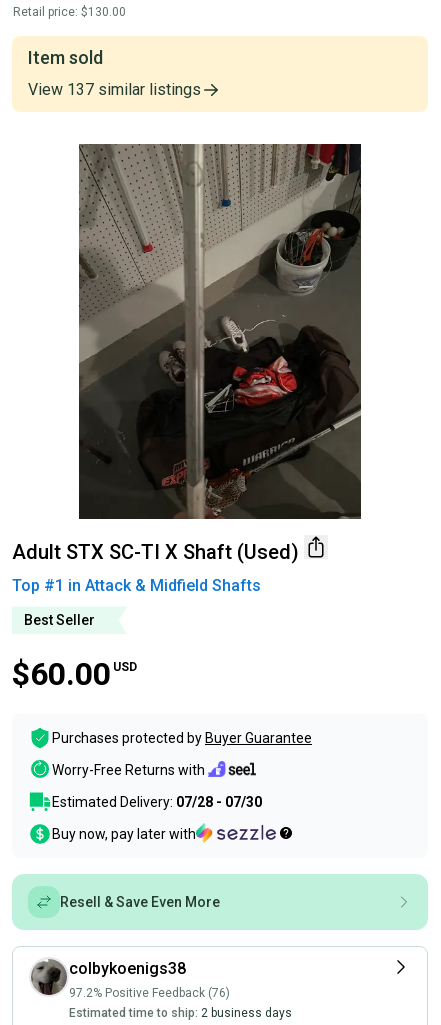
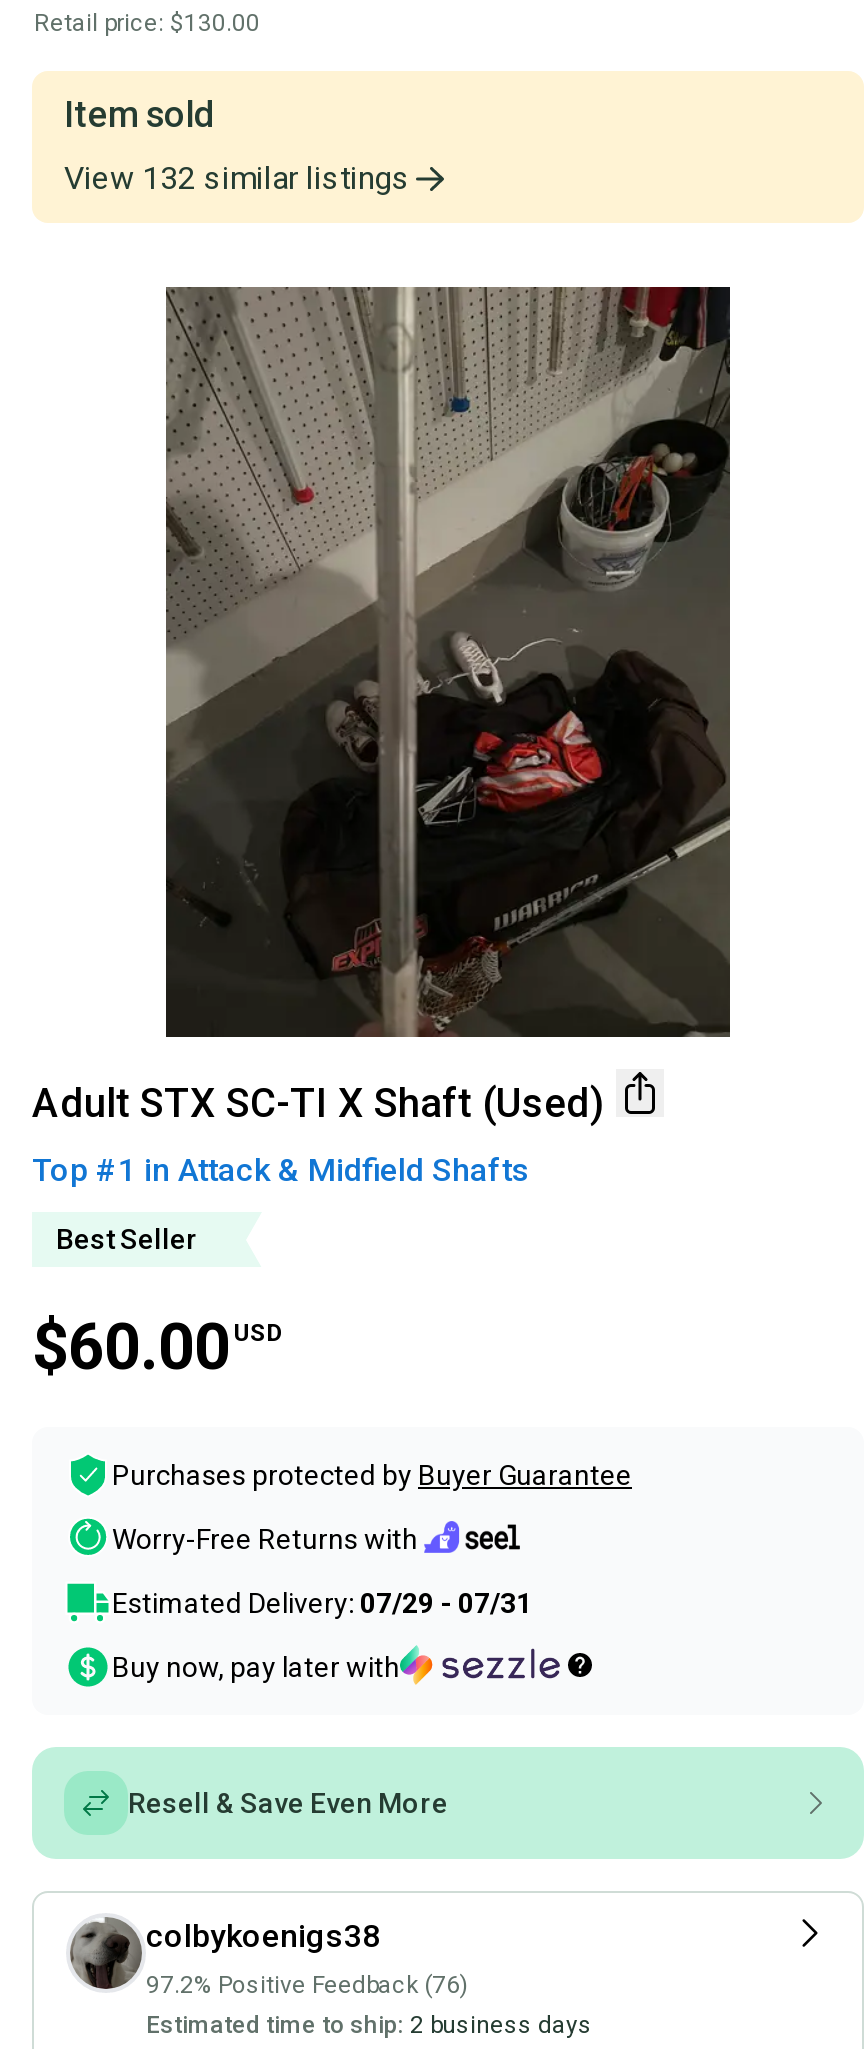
[28,80,201,99] View 137 similar listings -> [64,160,410,198] View 132 similar listings
[52,794,262,810] Estimated Delivery: 07/28 - 07/30 -> [112,1588,532,1620] Estimated Delivery: 07/29 - 07/31

